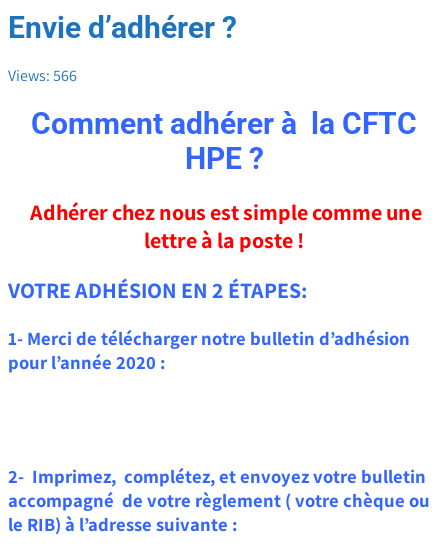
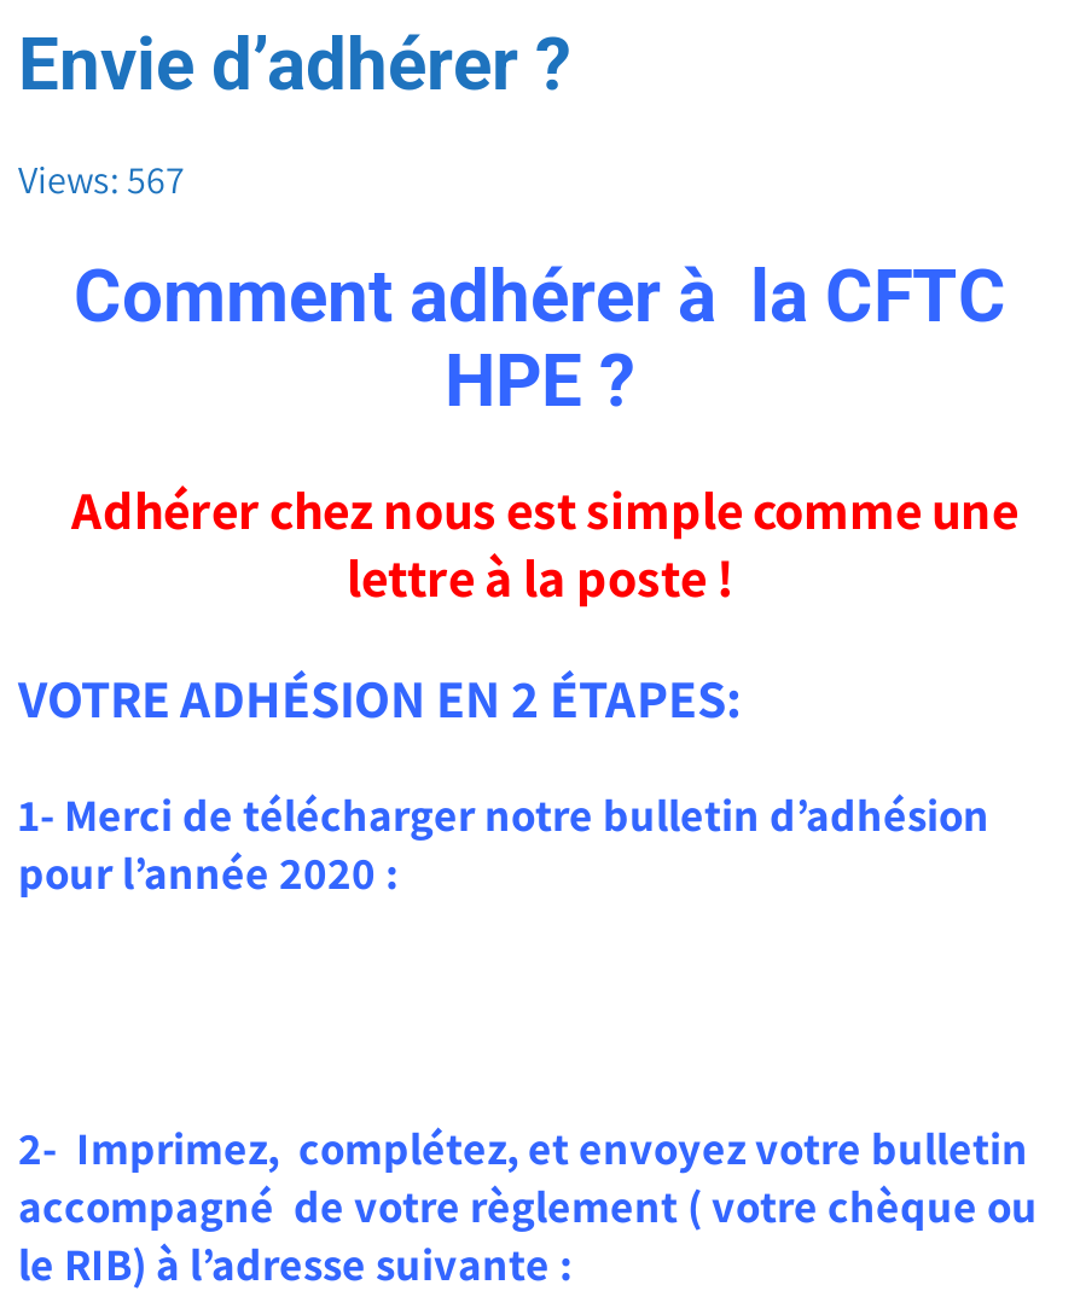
[8,65,77,86] Views: 566 -> [18,155,185,206] Views: 567

